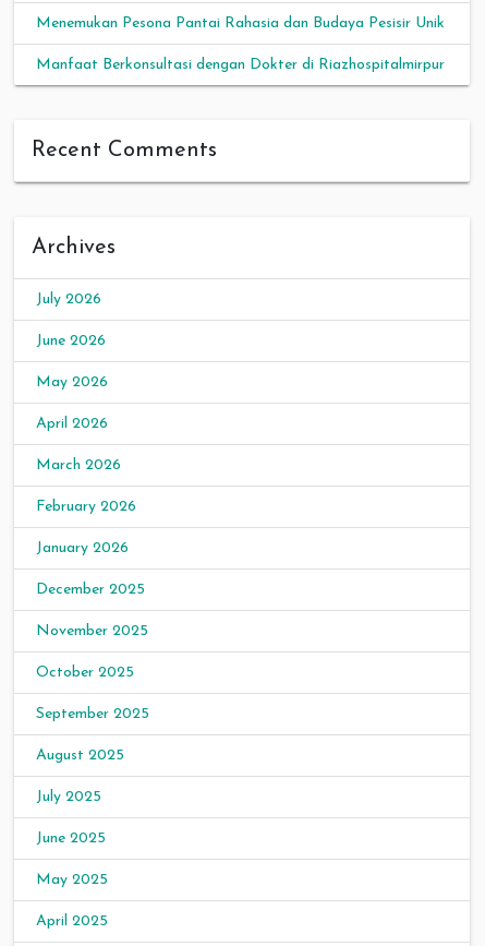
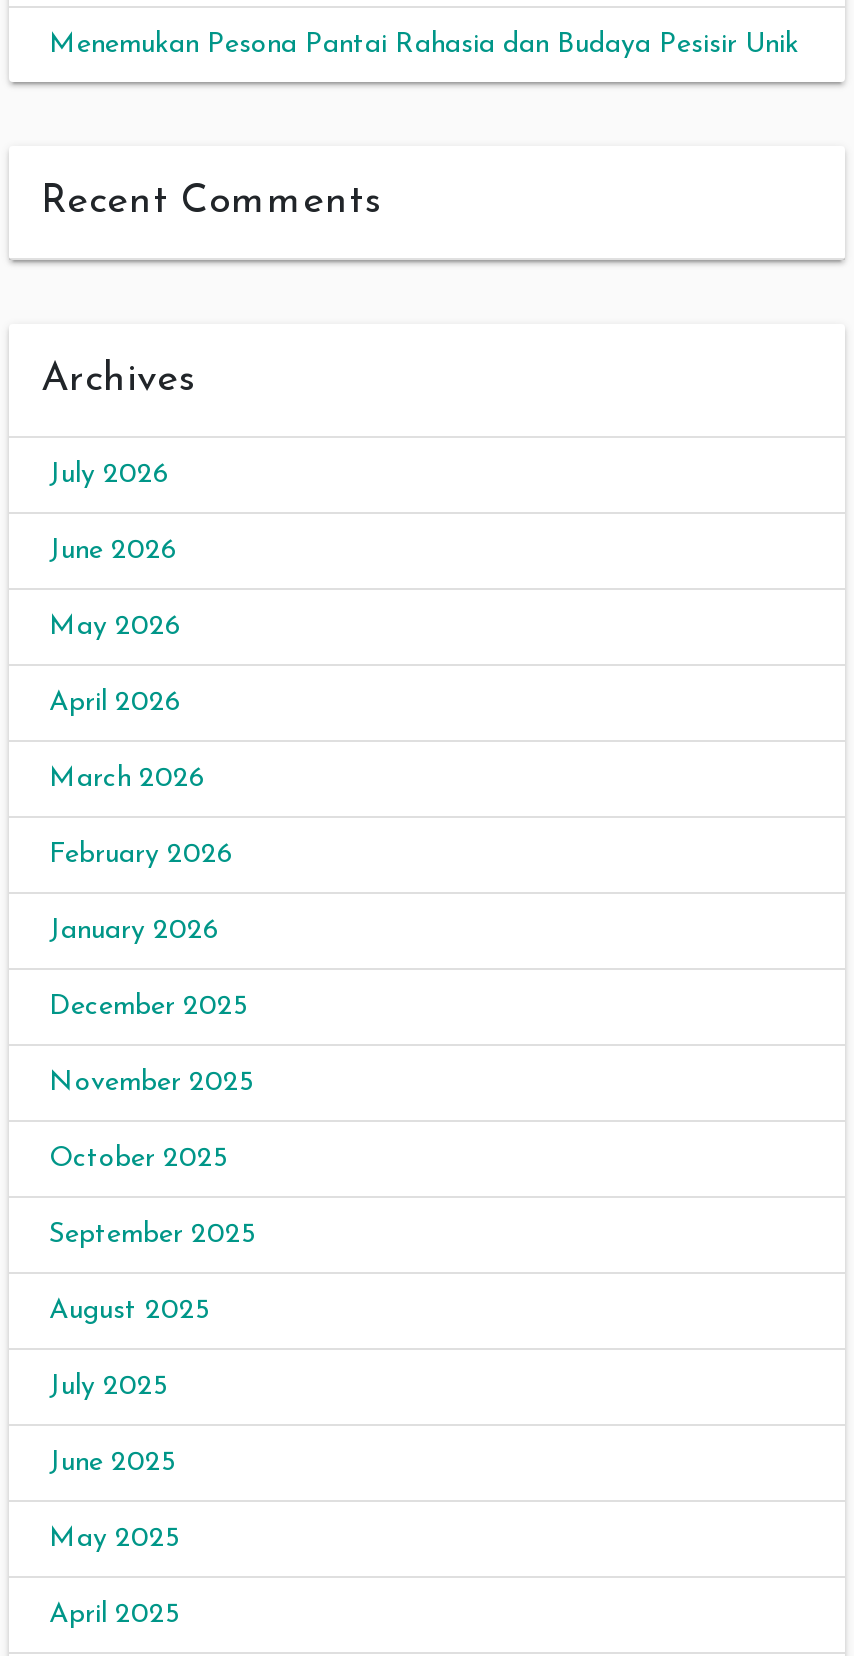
[36,57,445,73] Manfaat Berkonsultasi dengan Dokter di Riazhospitalmirpur -> none

